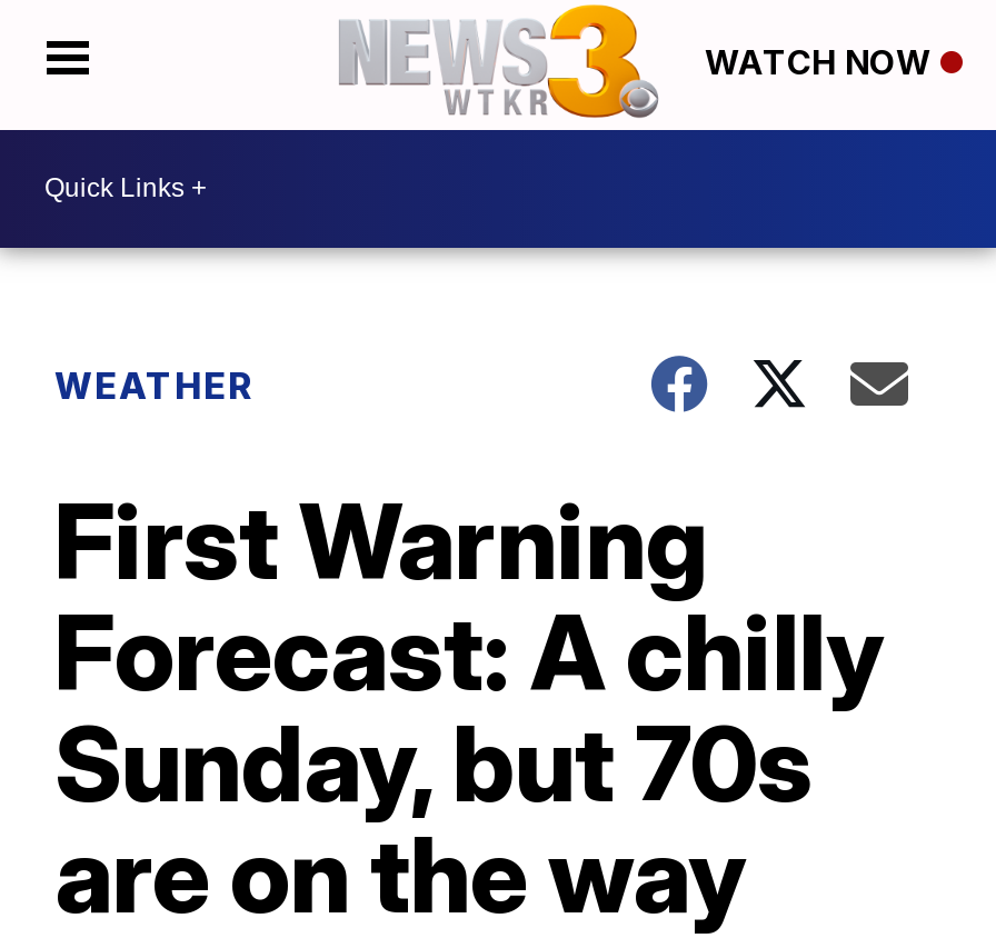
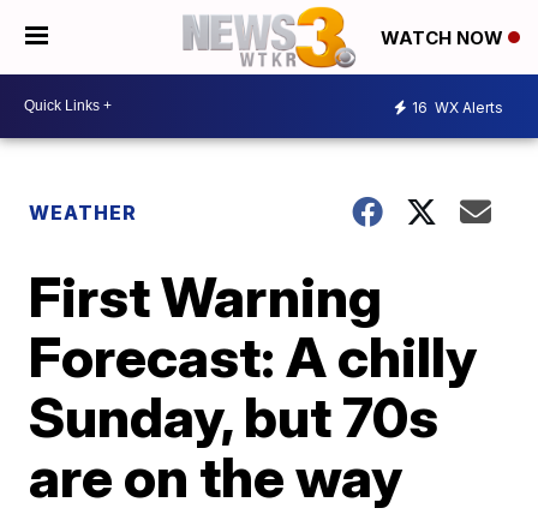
none -> [412,99,503,117] 16 WX Alerts

